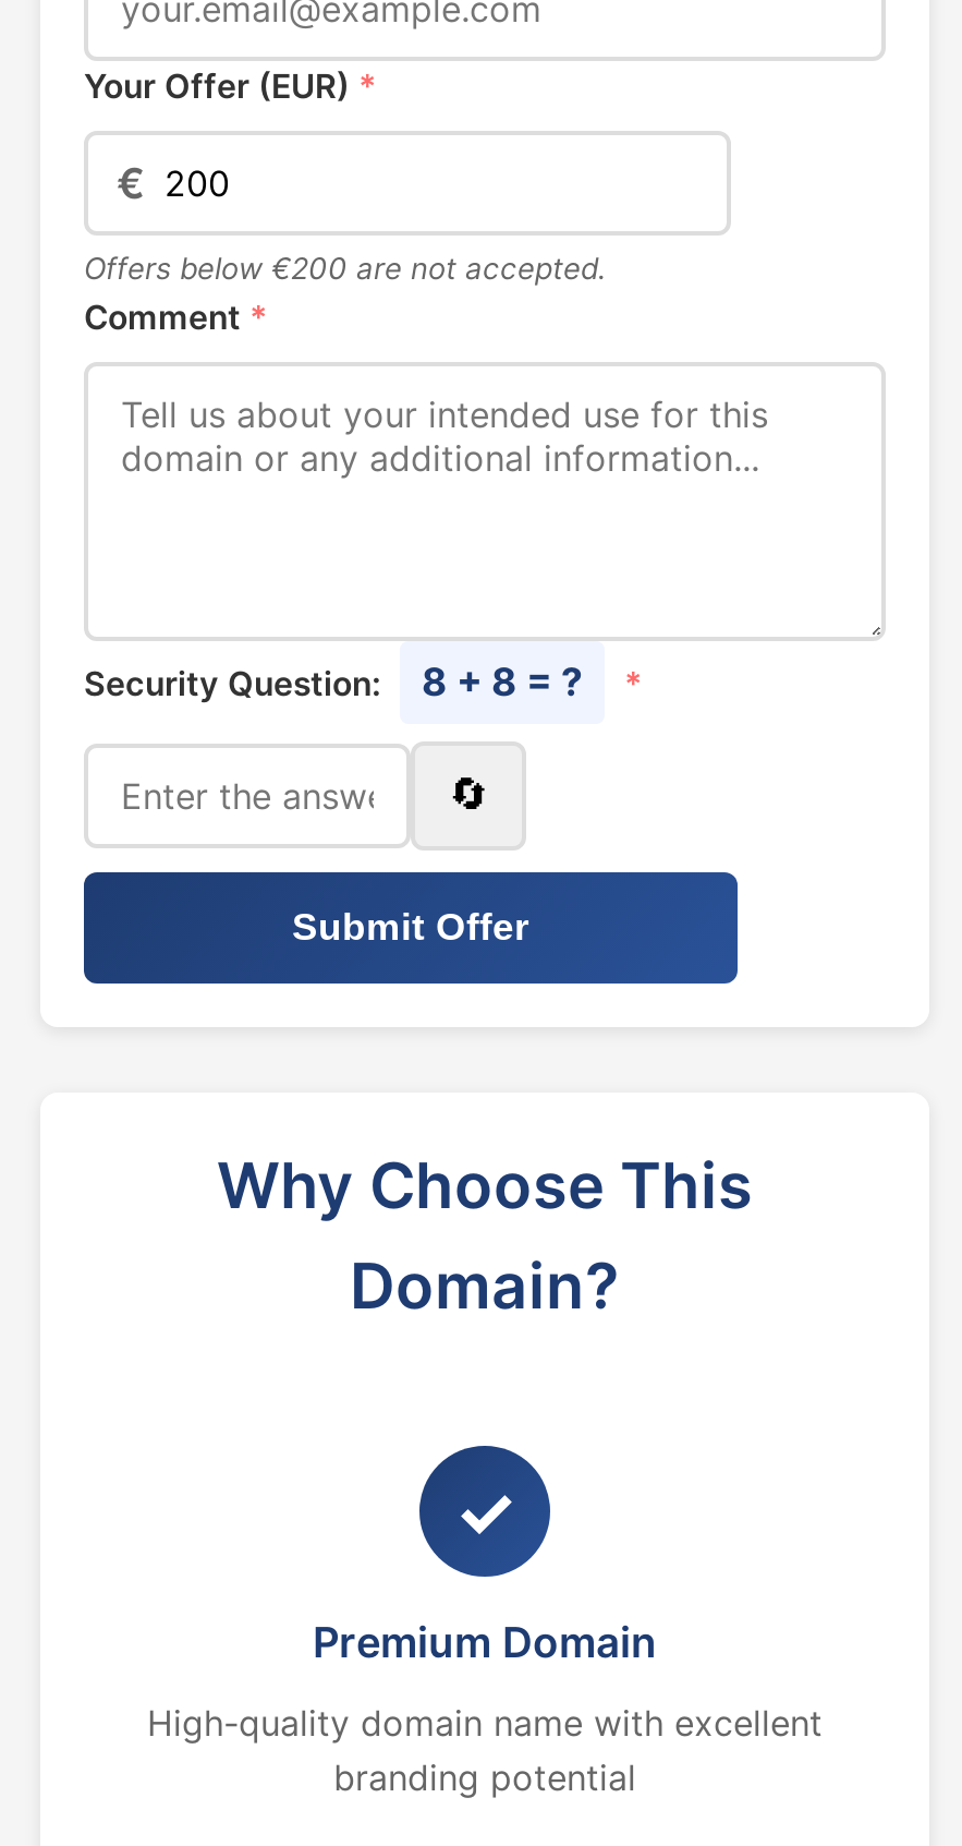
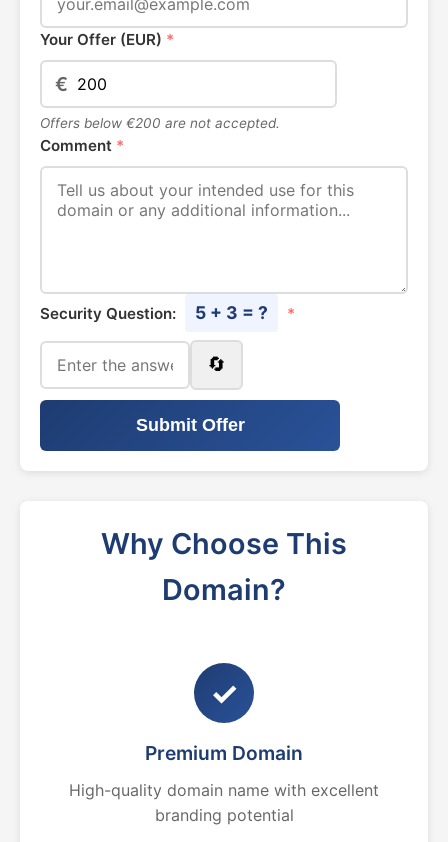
[422,659,583,704] 8 + 8 = ? -> [195,302,268,323] 5 + 3 = ?

